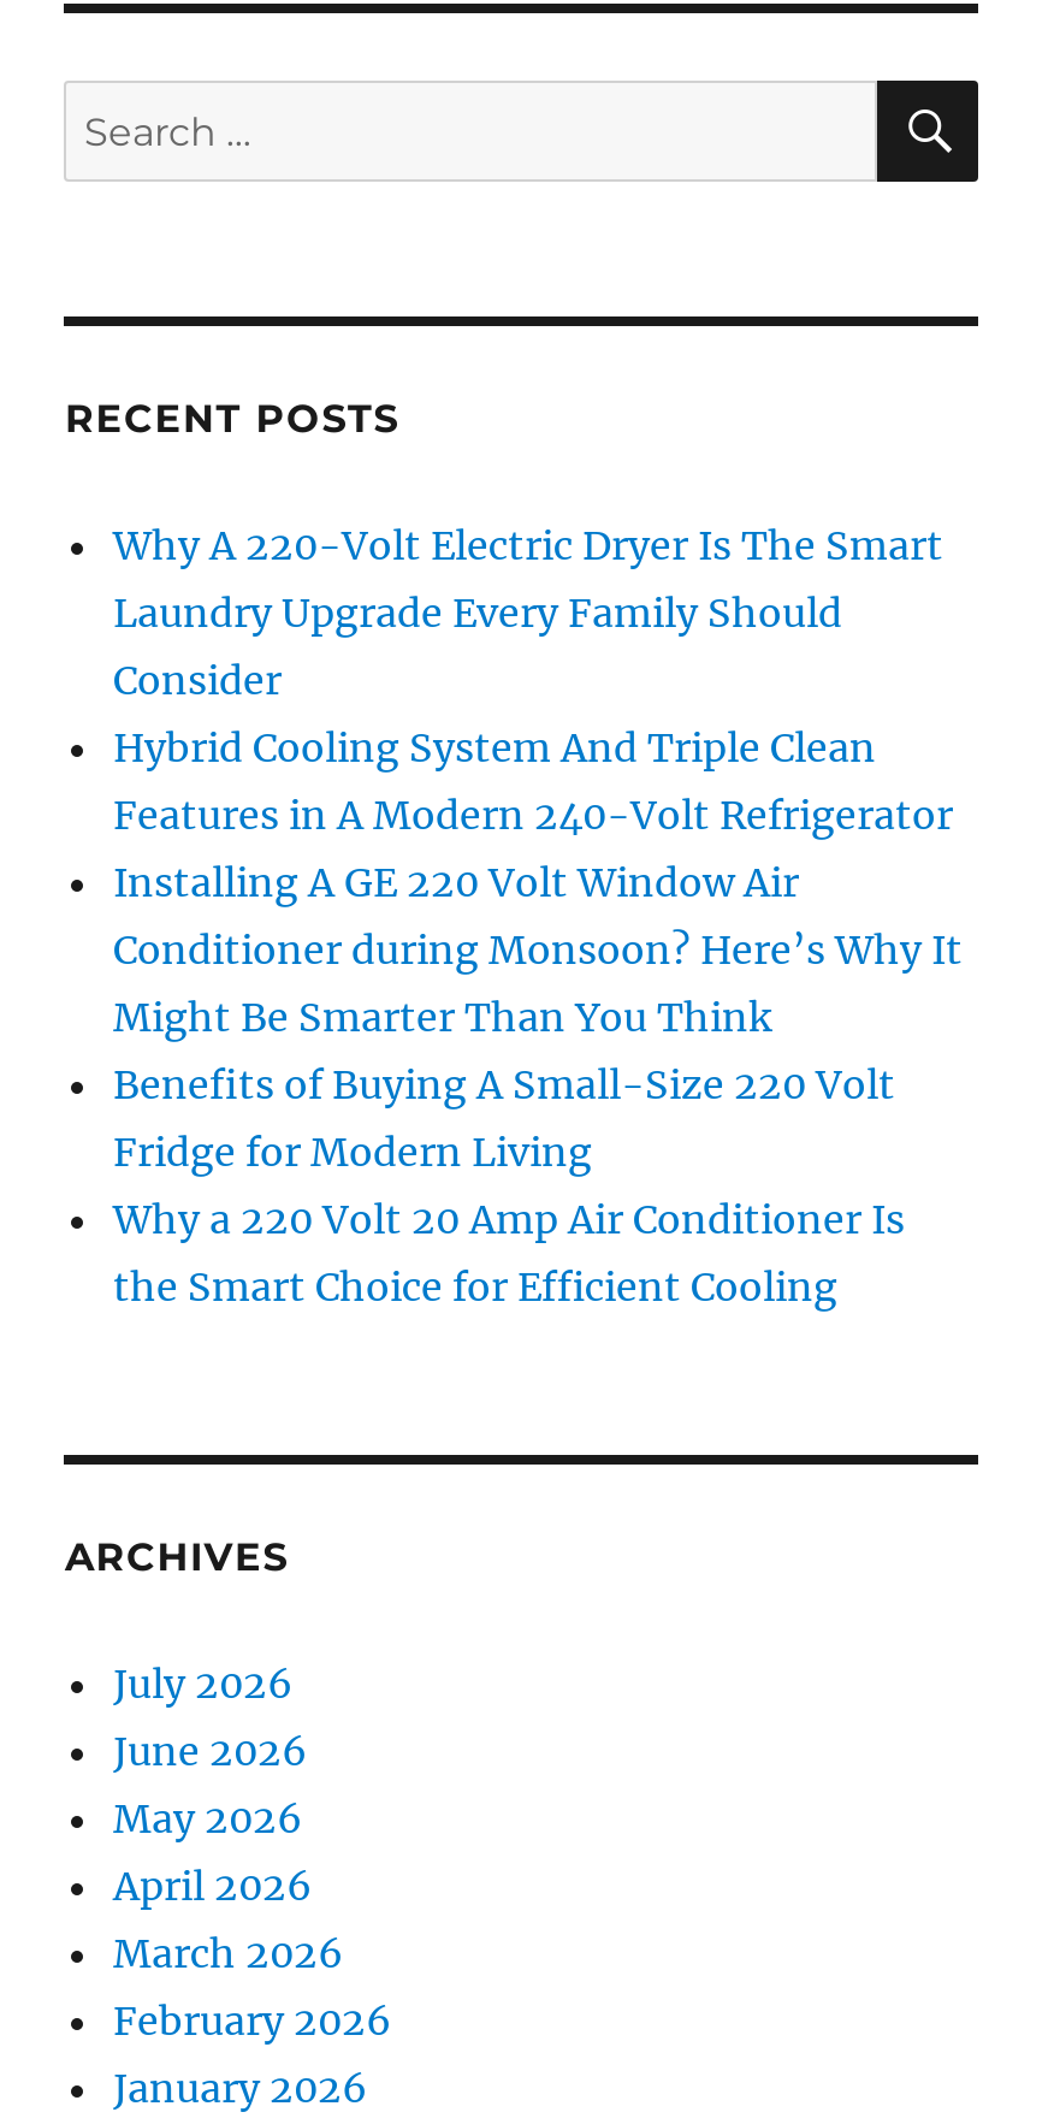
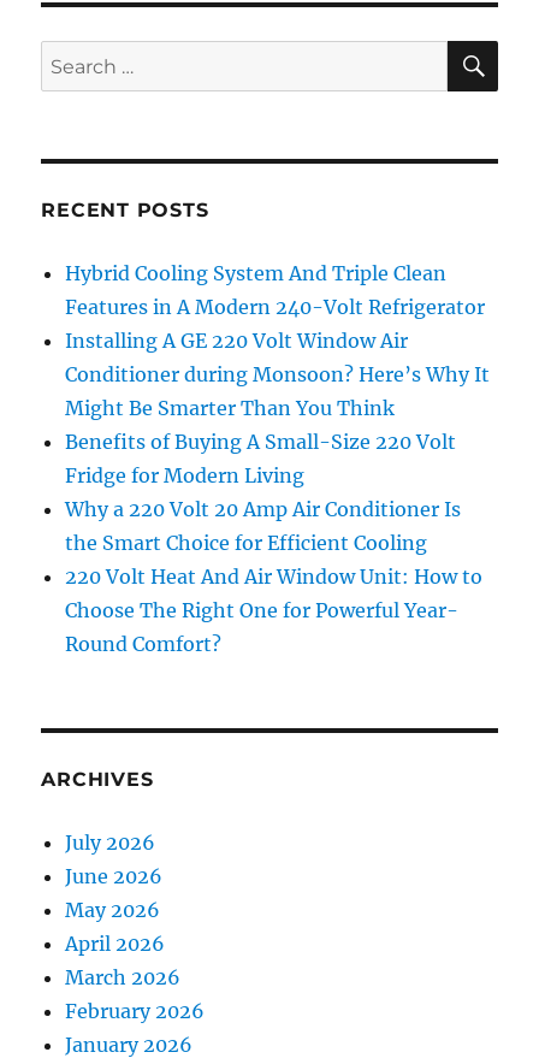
[113,521,943,704] Why A 220-Volt Electric Dryer Is The Smart | Laundry Upgrade Every Family Should | Consider -> none
moved [113,723,963,1311] -> [66,261,490,555]: Hybrid Cooling System And Triple Clean | Features in A Modern 240-Volt Refrigerator | Installing A GE 220 Volt Window Air | ... | Why a 220 Volt 20 Amp Air Conditioner Is | the Smart Choice for Efficient Cooling
none -> [66,565,483,656] 220 Volt Heat And Air Window Unit: How to | Choose The Right One for Powerful Year- | Round Comfort?

